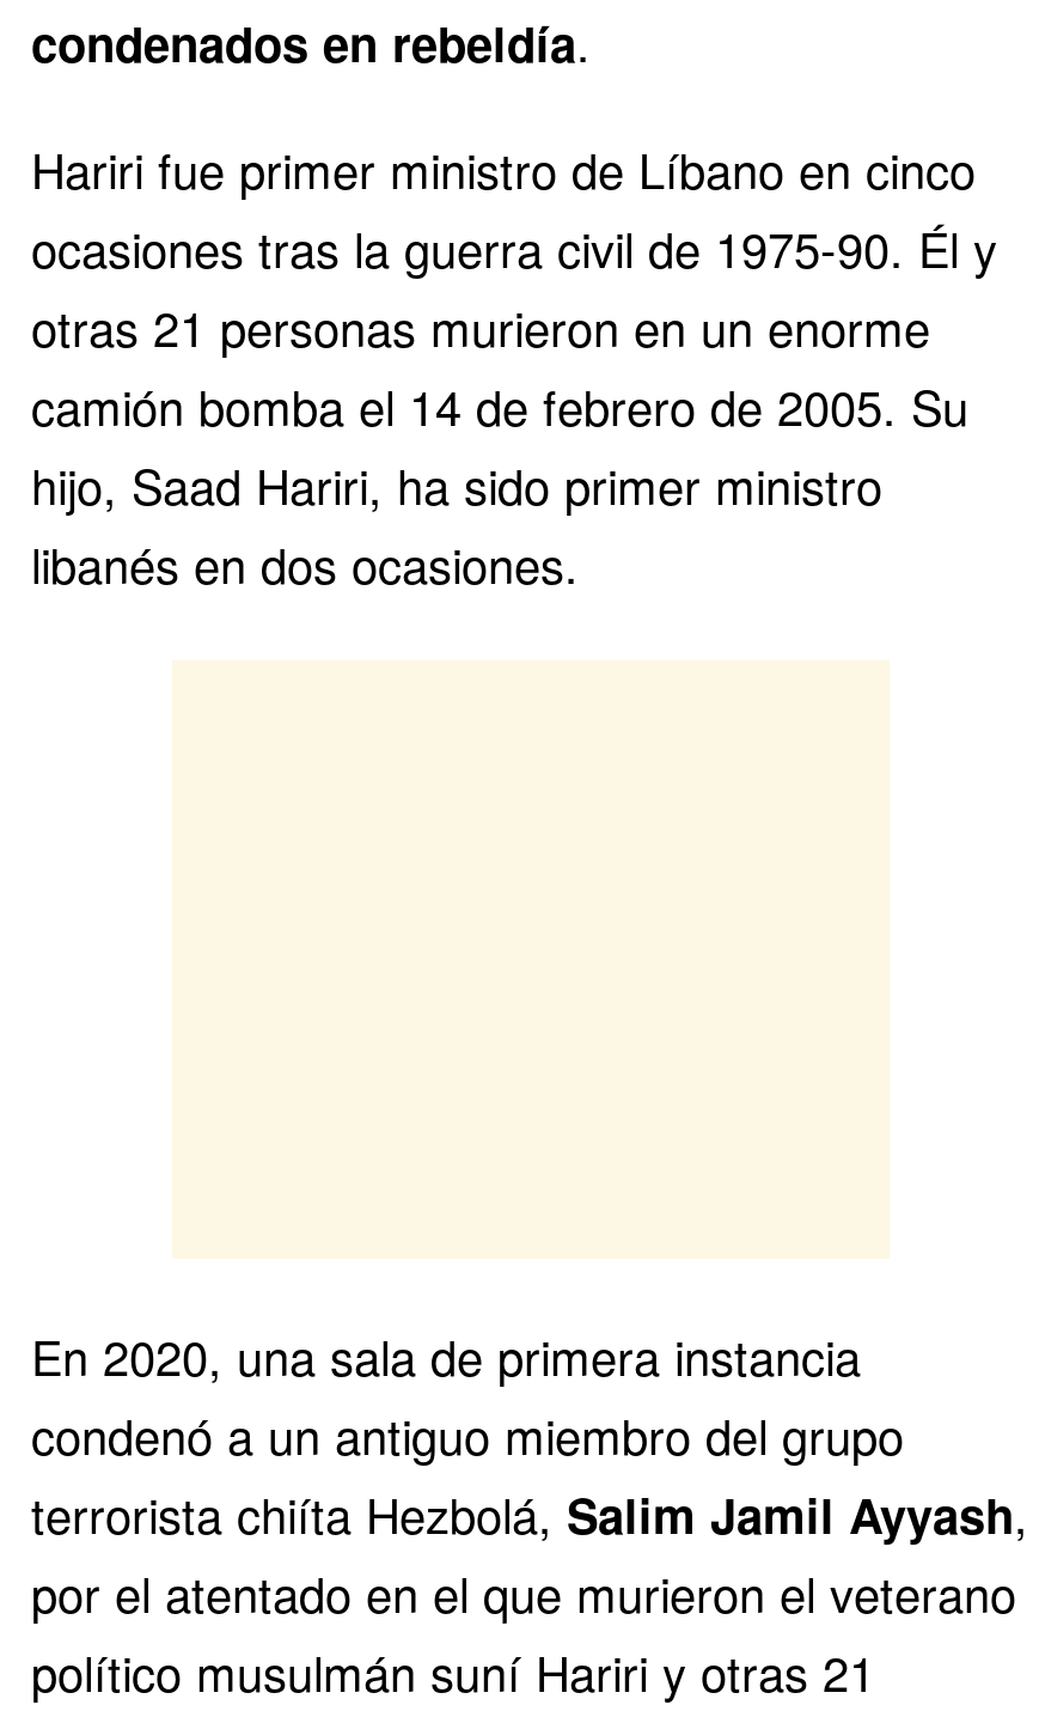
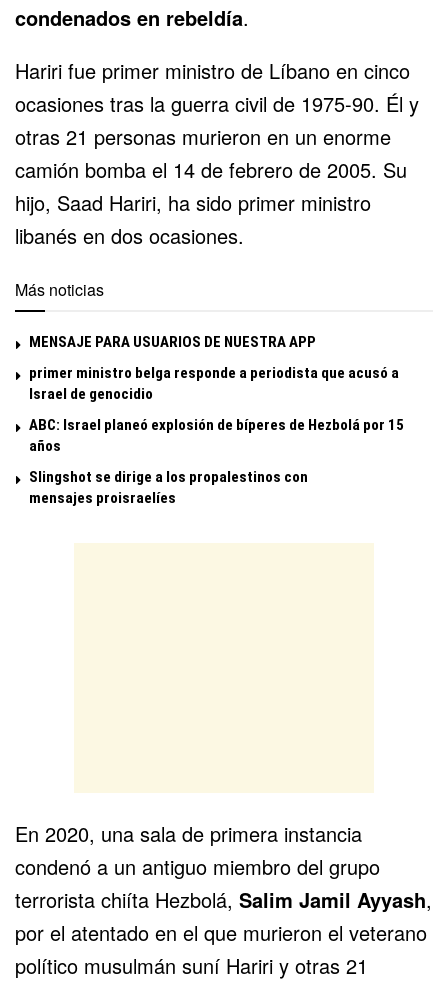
none -> [15,278,404,507] Más noticias | MENSAJE PARA USUARIOS DE NUESTRA APP | primer ministro belga responde a periodista que acusó a | Israel de genocidio | ABC: Israel planeó explosión de bíperes de Hezbolá por 15 | años | Slingshot se dirige a los propalestinos con | mensajes proisraelíes

